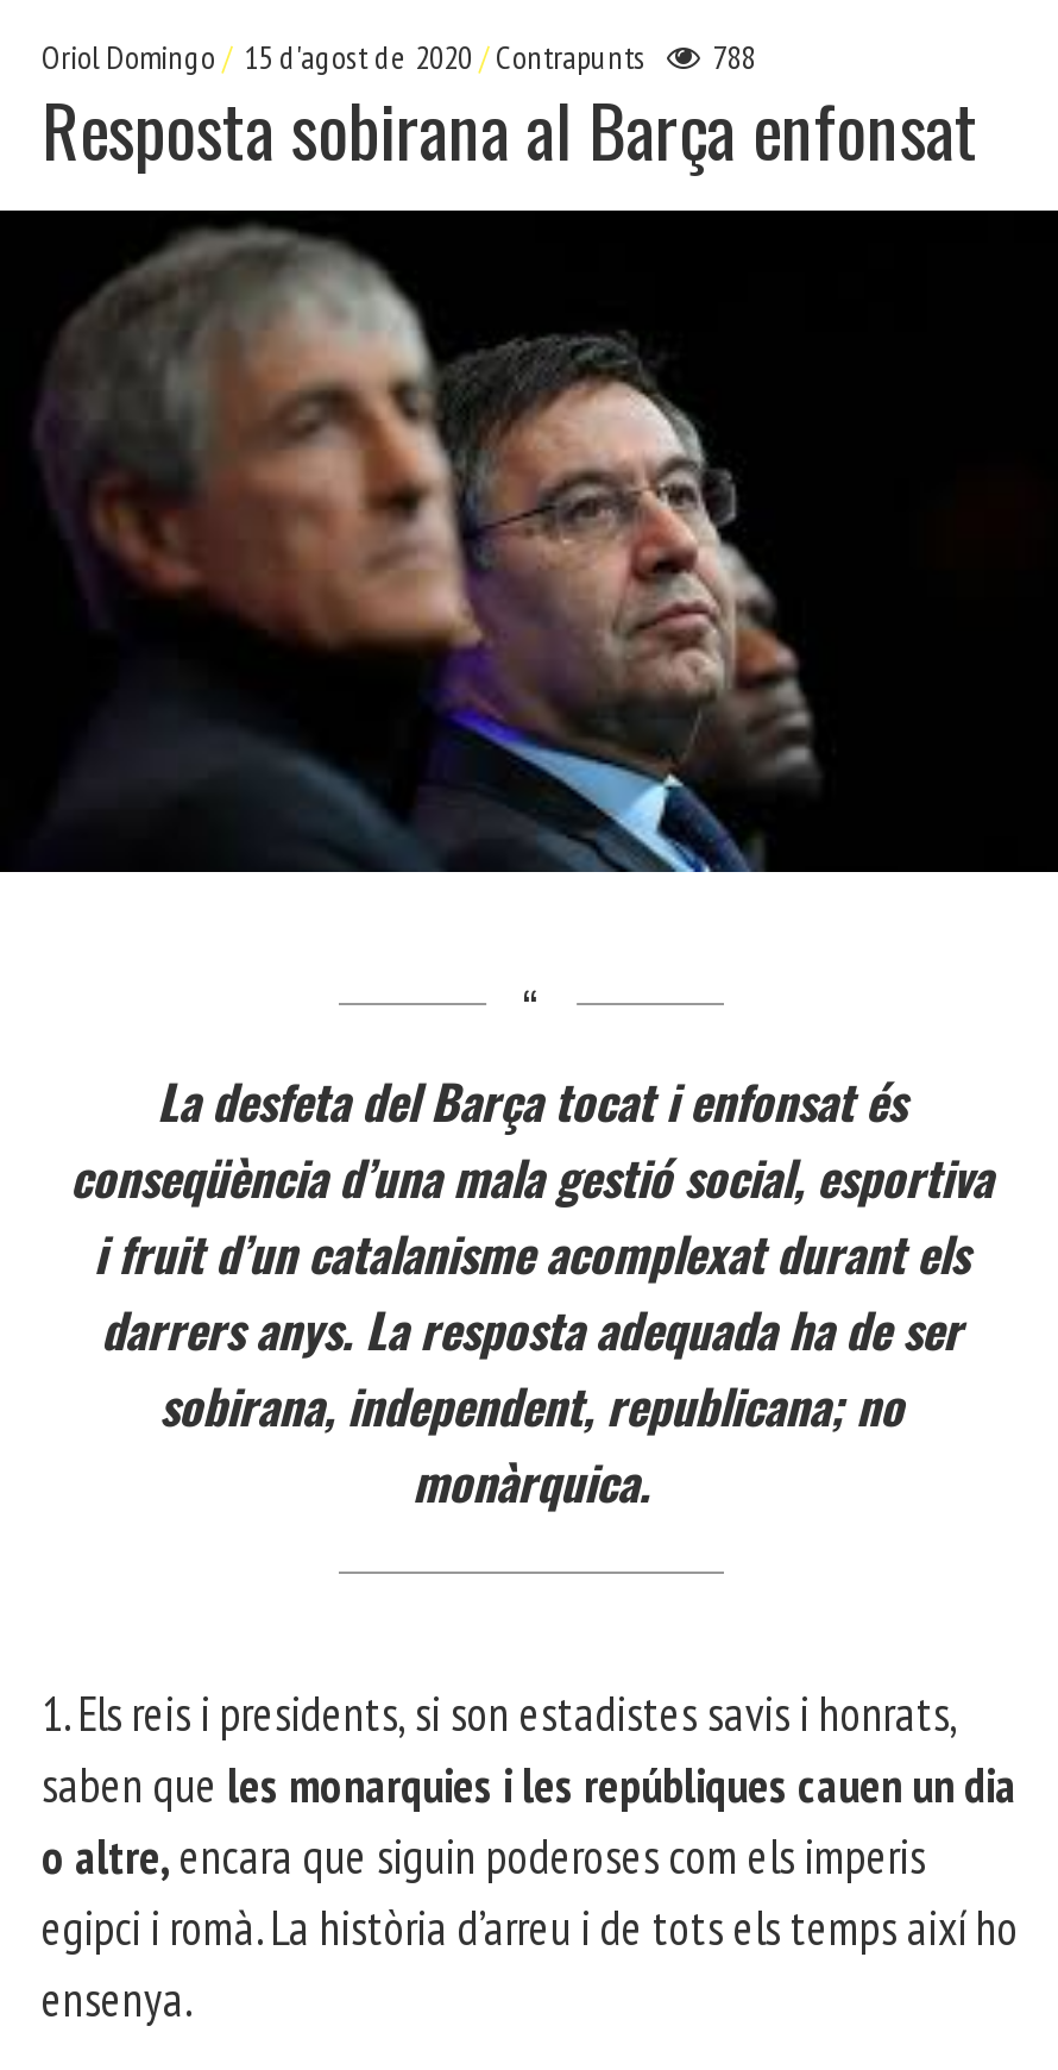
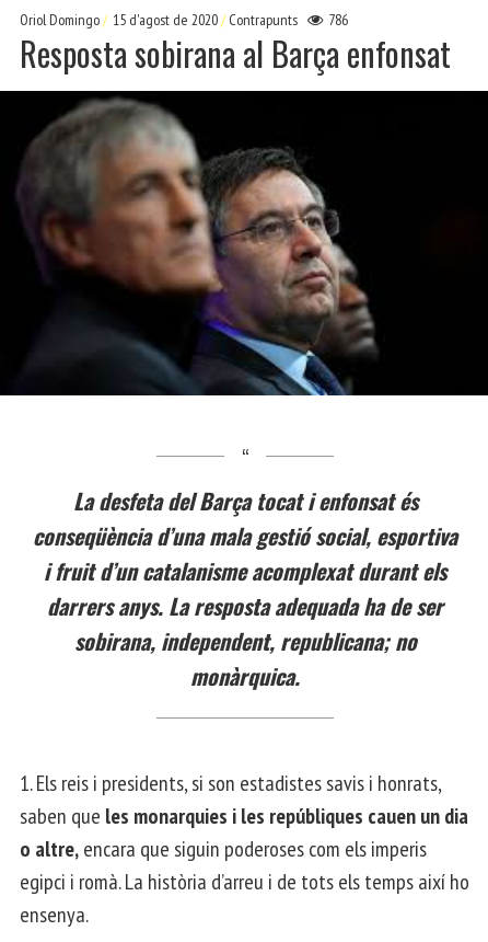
[42,35,755,78] Oriol Domingo 15 d'agost de 2020 Contrapunts 788 -> [20,10,348,30] Oriol Domingo 15 d'agost de 2020 Contrapunts 786

